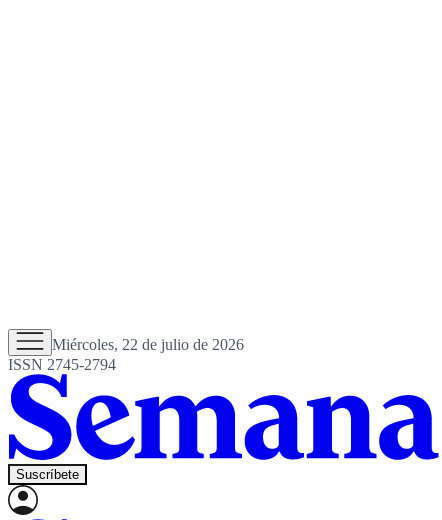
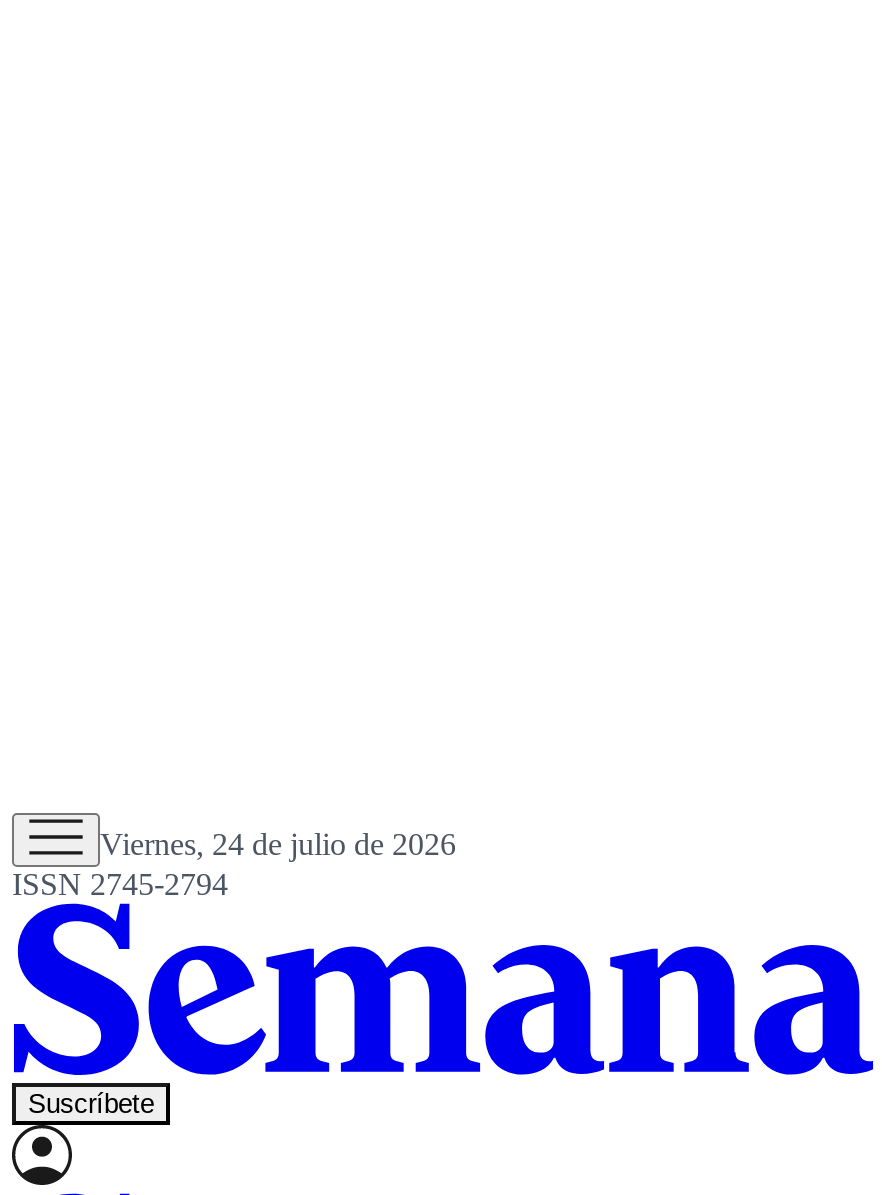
[52,336,244,353] Miércoles, 22 de julio de 2026 -> [100,827,456,861] Viernes, 24 de julio de 2026

